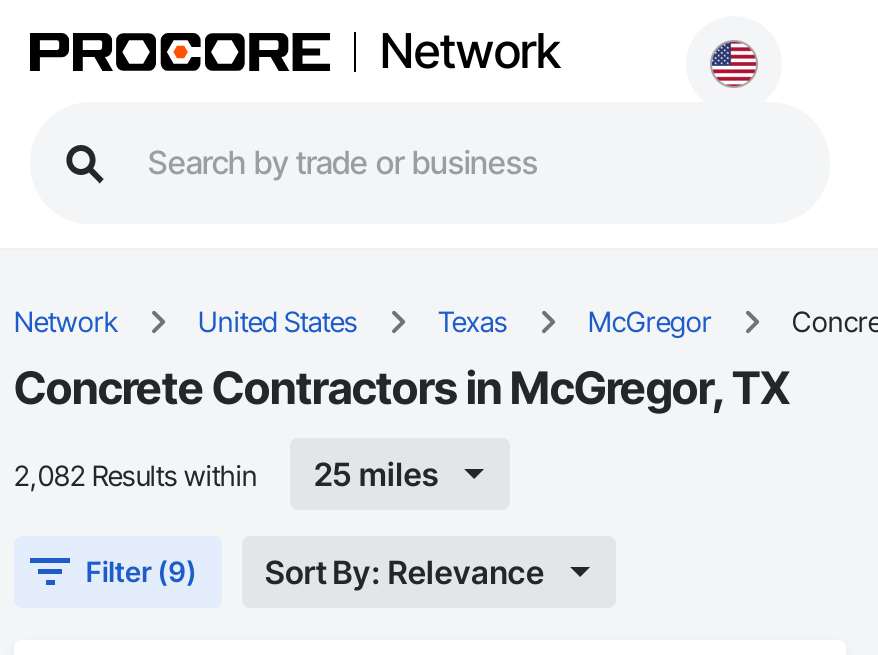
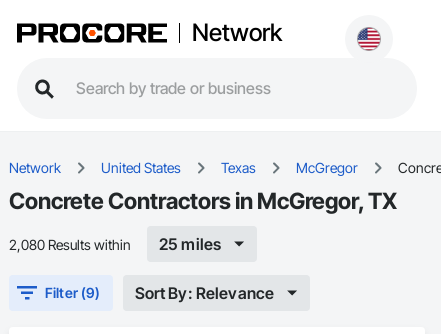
[14,457,258,491] 2,082 Results within -> [9,235,131,252] 2,080 Results within

